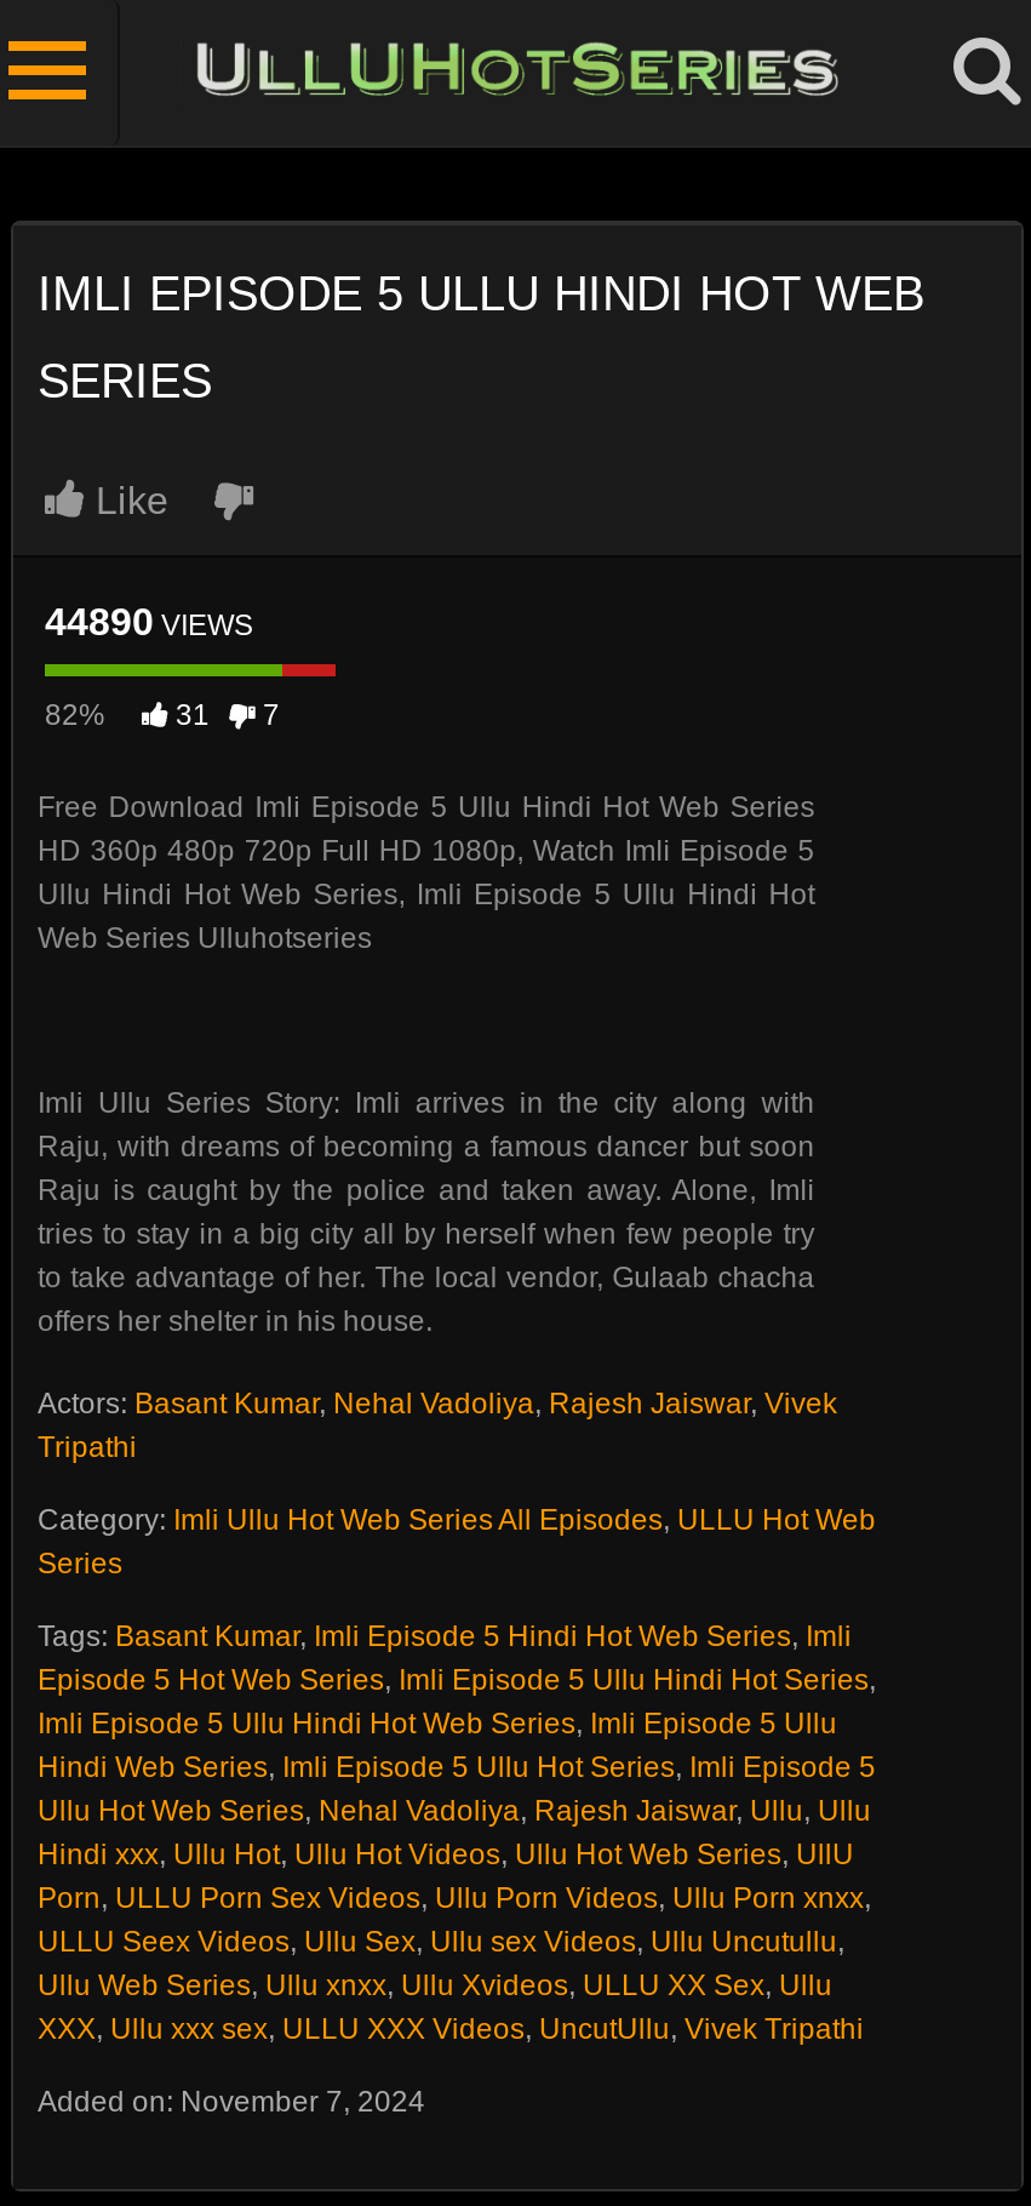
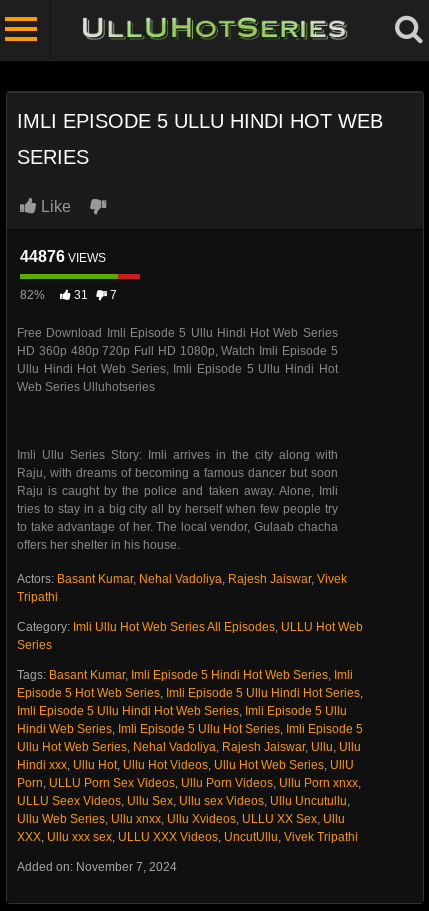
[45,601,253,642] 44890 VIEWS -> [20,248,106,265] 44876 VIEWS

